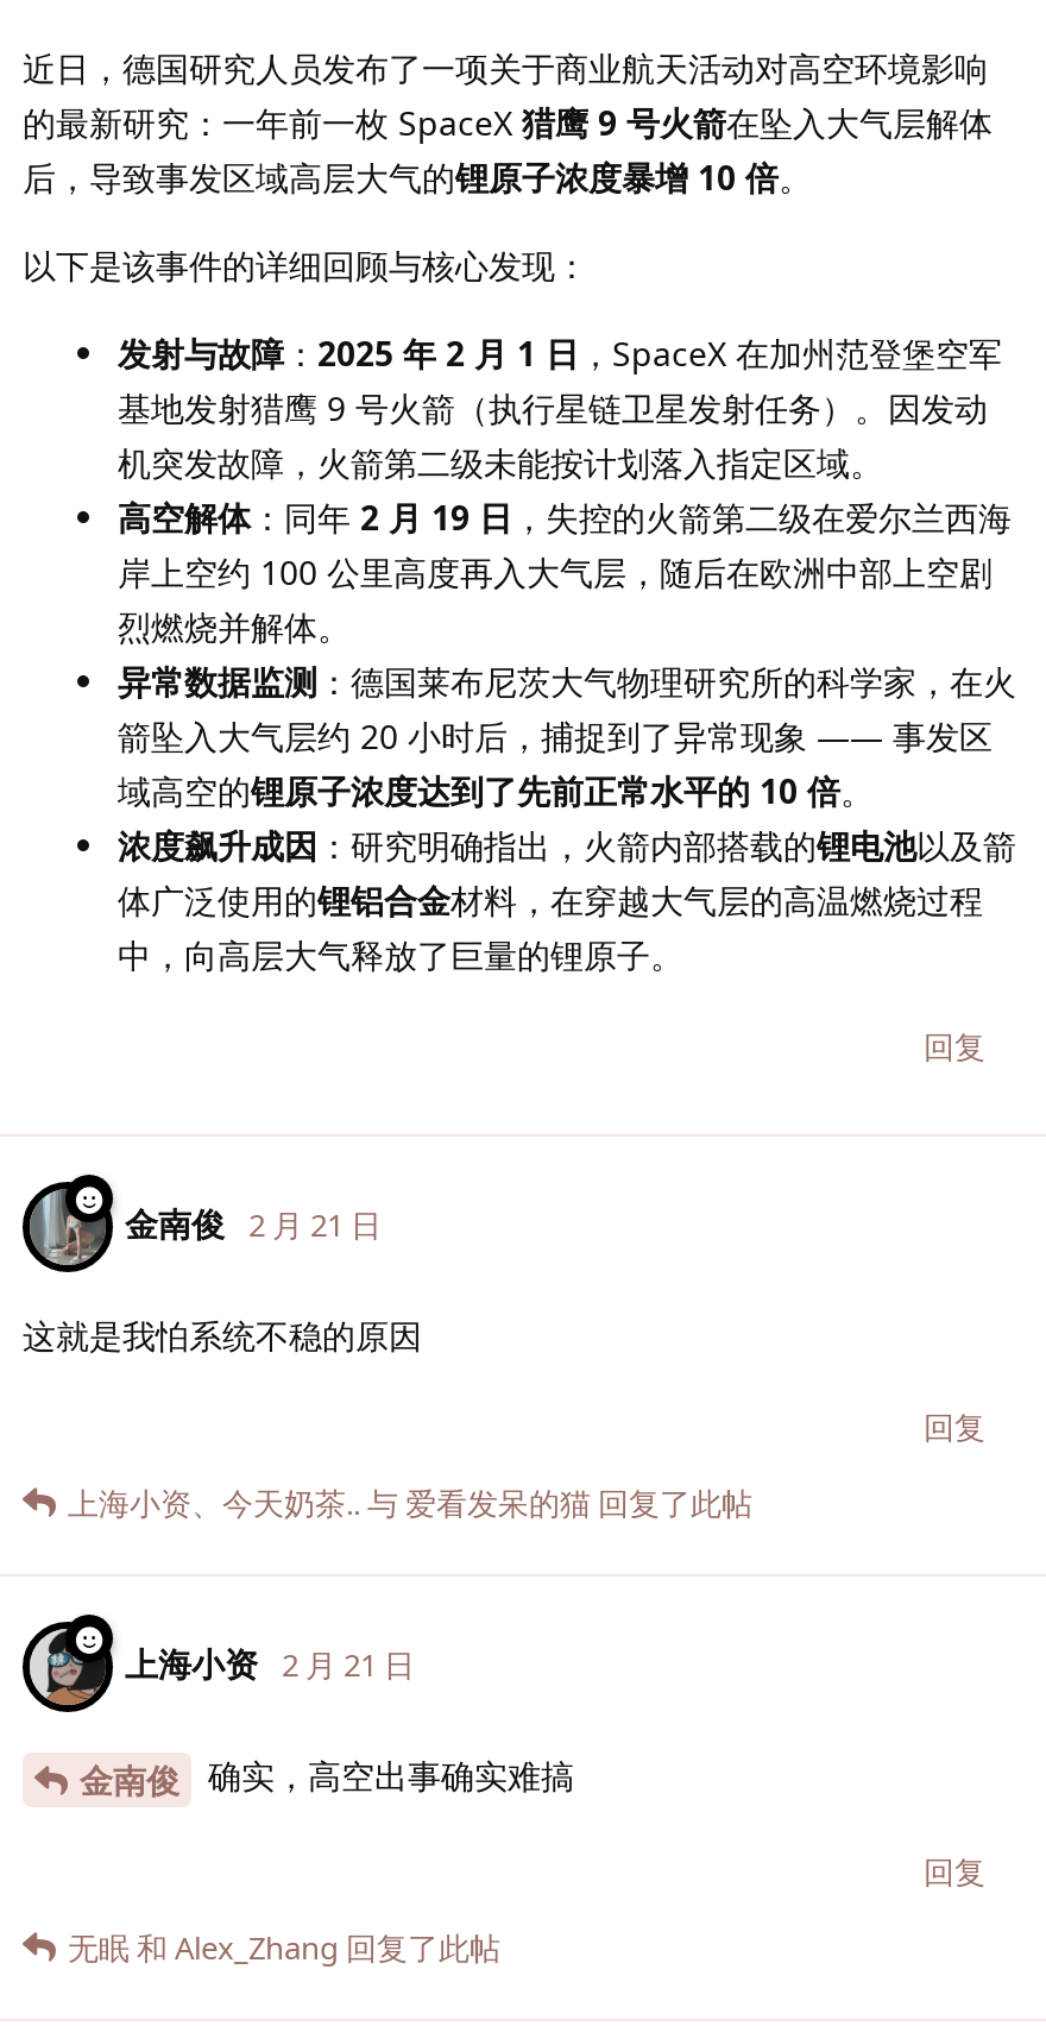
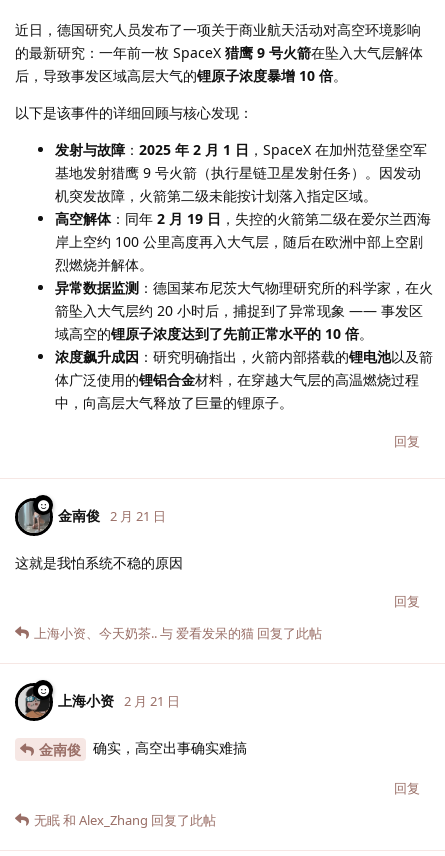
[125,1200,382,1245] 金南俊 2 月 21 日 -> [58,506,157,525] 金南俊 2月21日
[125,1640,415,1685] 上海小资 2 月 21 日 -> [58,691,171,710] 上海小资 2月21日

